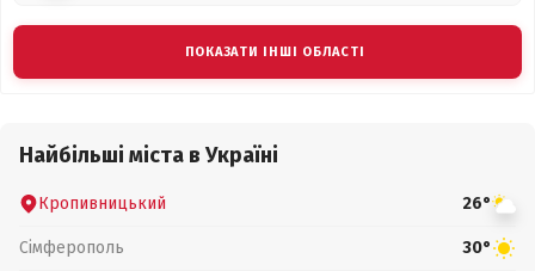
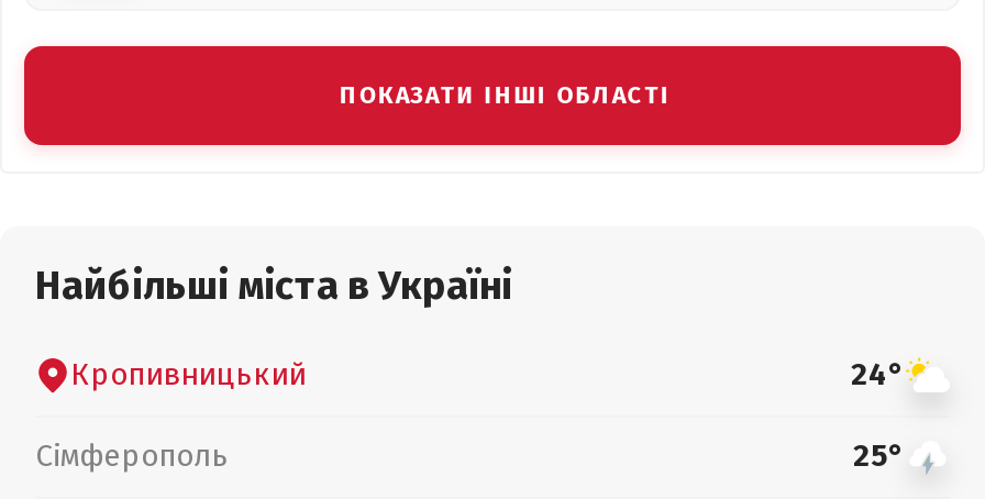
[462,193,492,214] 26° -> [851,356,906,393] 24°
[462,238,492,258] 30° -> [853,437,906,475] 25°

